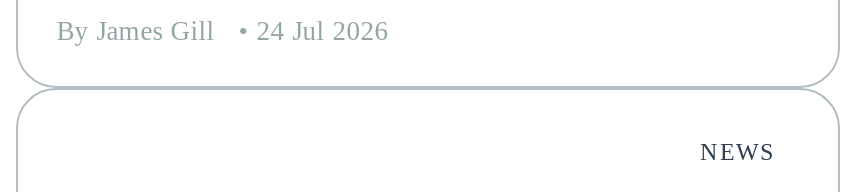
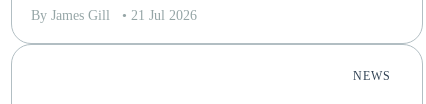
[56,16,388,46] By James Gill • 24 Jul 2026 -> [31,8,197,23] By James Gill • 21 Jul 2026

